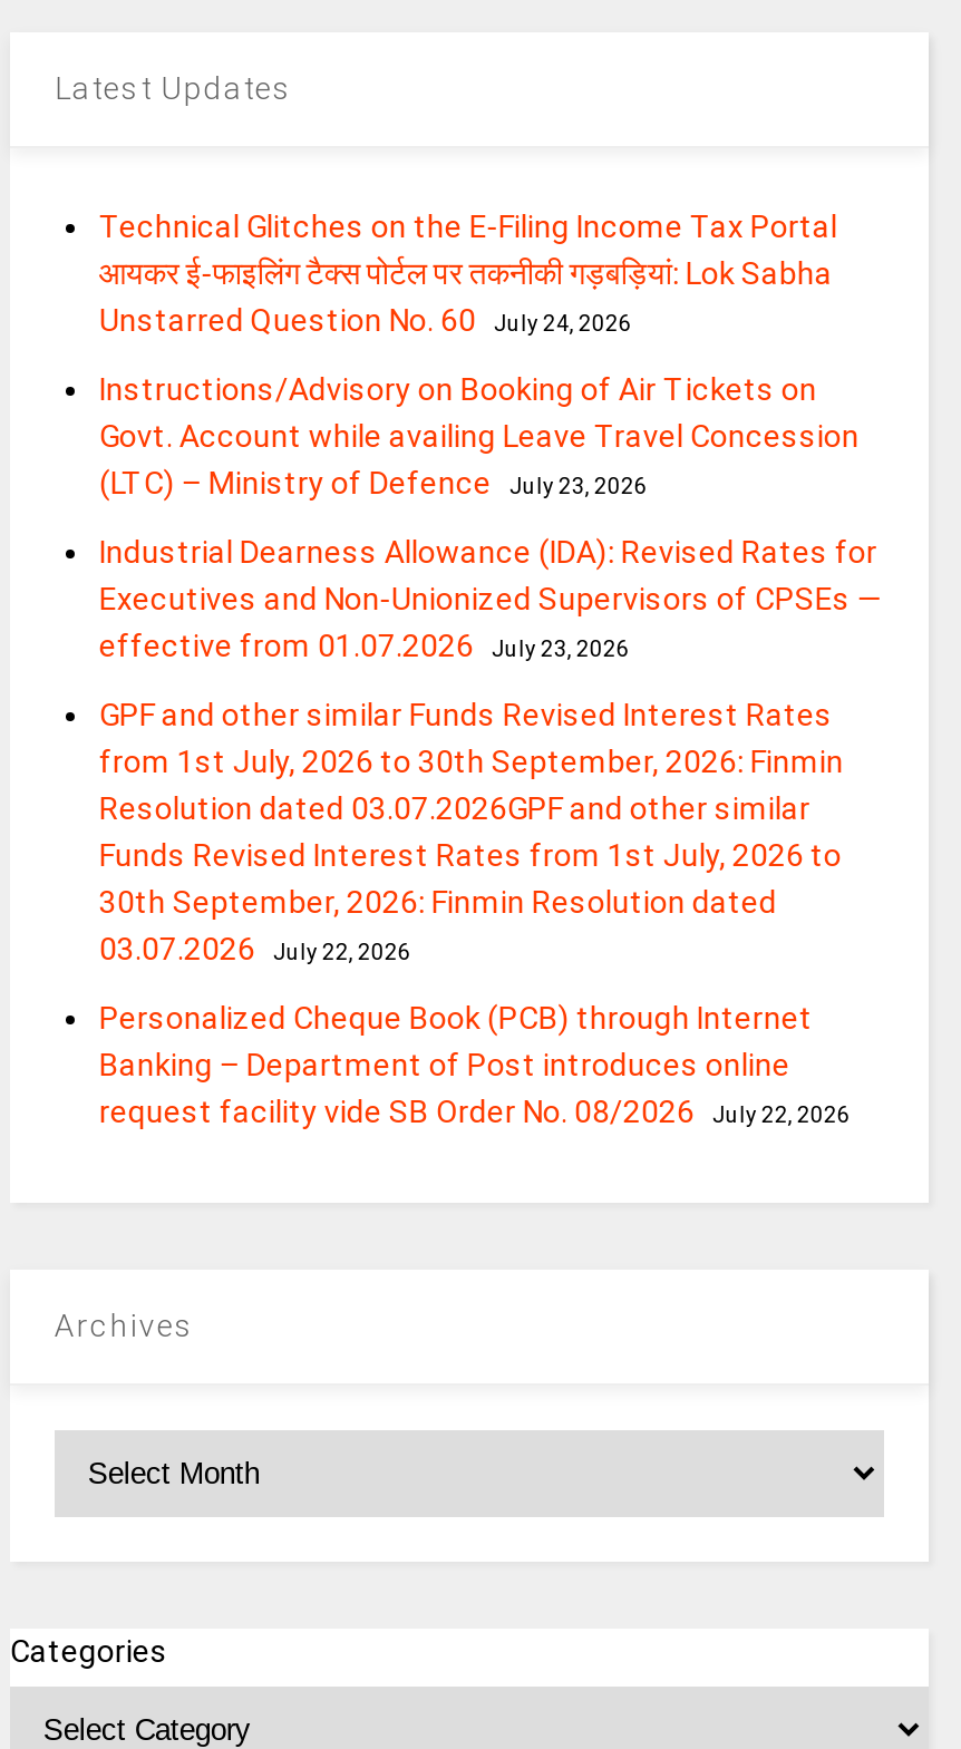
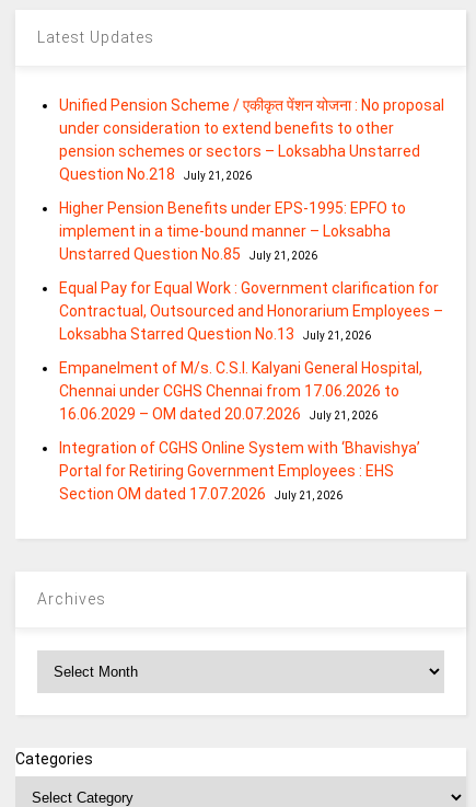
[99,209,837,338] Technical Glitches on the E-Filing Income Tax Portal | आयकर ई-फाइलिंग टैक्स पोर्टल पर तकनीकी गड़बड़ियां: Lok Sabha | Unstarred Question No. 60 | July 24, 2026 -> [59,97,444,183] Unified Pension Scheme / एकीकृत पेंशन योजना : No proposal | under consideration to extend benefits to other | pension schemes or sectors – Loksabha Unstarred | Question No.218 | July 21, 2026
[99,372,859,501] Instructions/Advisory on Booking of Air Tickets on | Govt. Account while availing Leave Travel Concession | (LTC) – Ministry of Defence | July 23, 2026 -> [59,200,406,263] Higher Pension Benefits under EPS-1995: EPFO to | implement in a time-bound manner – Loksabha | Unstarred Question No.85 | July 21, 2026
[99,534,882,664] Industrial Dearness Allowance (IDA): Revised Rates for | Executives and Non-Unionized Supervisors of CPSEs — | effective from 01.07.2026 | July 23, 2026 -> [59,279,443,343] Equal Pay for Equal Work : Government clarification for | Contractual, Outsourced and Honorarium Employees – | Loksabha Starred Question No.13 | July 21, 2026
[99,697,844,967] GPF and other similar Funds Revised Interest Rates | from 1st July, 2026 to 30th September, 2026: Finmin | Resolution dated 03.07.2026GPF and other similar | Funds Revised Interest Rates from 1st July, 2026 to | 30th September, 2026: Finmin Resolution dated | 03.07.2026 | July 22, 2026 -> [59,359,422,423] Empanelment of M/s. C.S.I. Kalyani General Hospital, | Chennai under CGHS Chennai from 17.06.2026 to | 16.06.2029 – OM dated 20.07.2026 | July 21, 2026
[99,1000,850,1130] Personalized Cheque Book (PCB) through Internet | Banking – Department of Post introduces online | request facility vide SB Order No. 08/2026 | July 22, 2026 -> [59,439,420,503] Integration of CGHS Online System with ‘Bhavishya’ | Portal for Retiring Government Employees : EHS | Section OM dated 17.07.2026 | July 21, 2026

